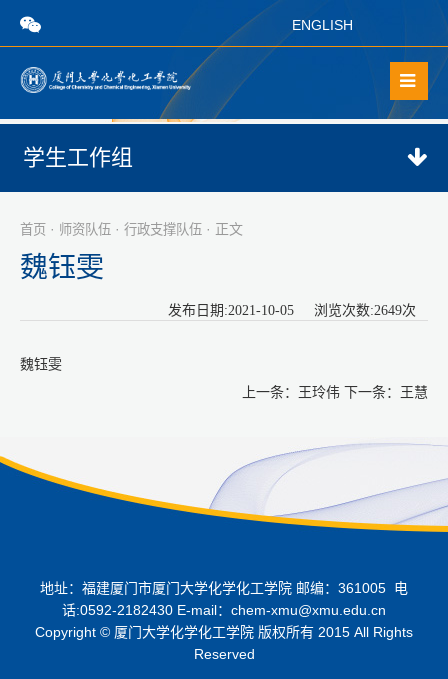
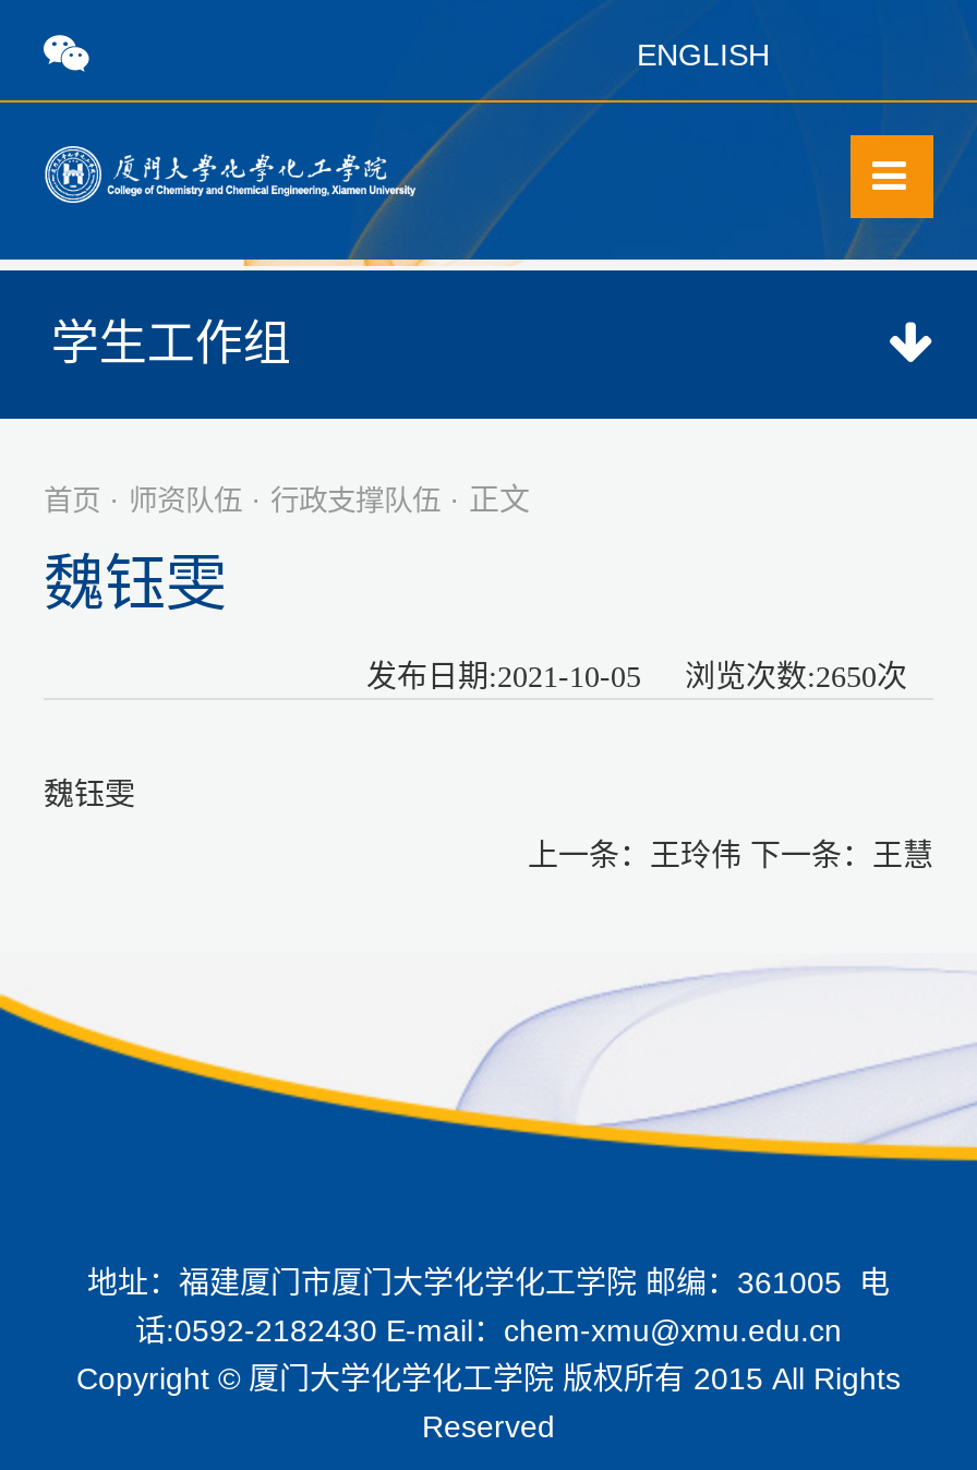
[168,303,428,318] 发布日期:2021-10-05 浏览次数:2649次 -> [366,660,933,693] 发布日期:2021-10-05 浏览次数:2650次

